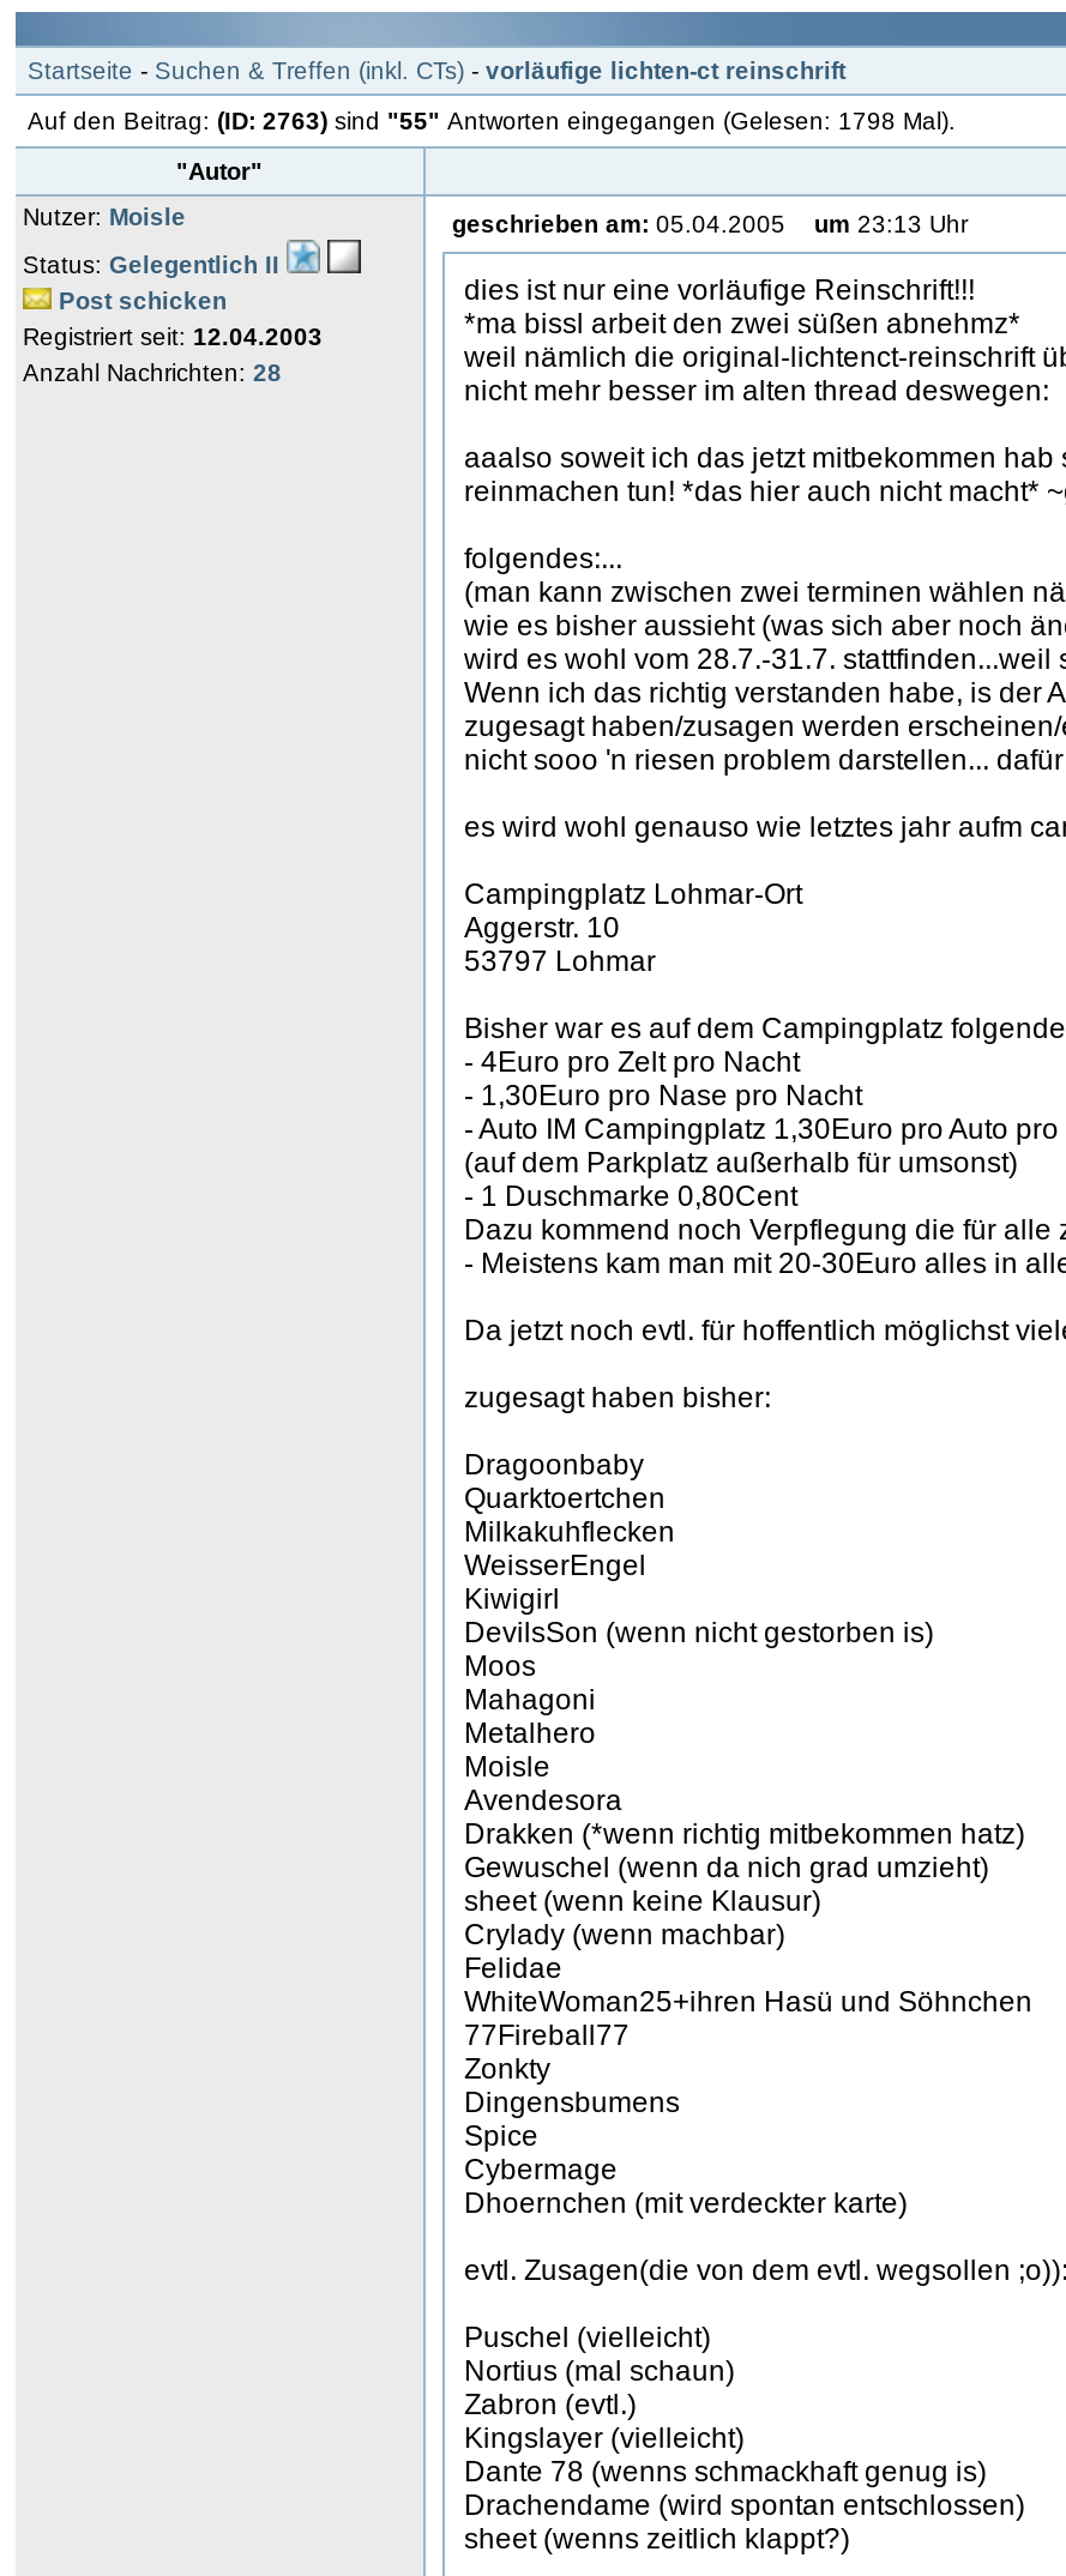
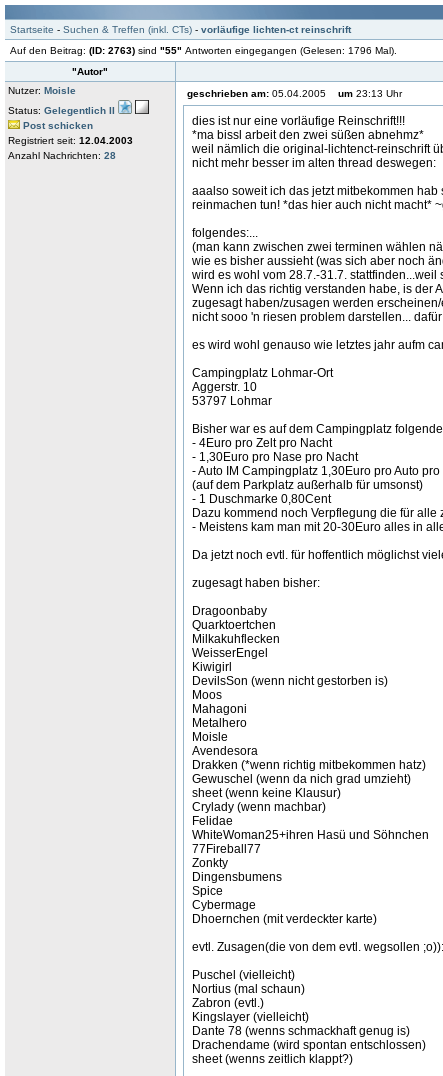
[28,108,956,134] Auf den Beitrag: (ID: 2763) sind "55" Antworten eingegangen (Gelesen: 1798 Mal). -> [10,45,397,56] Auf den Beitrag: (ID: 2763) sind "55" Antworten eingegangen (Gelesen: 1796 Mal).

